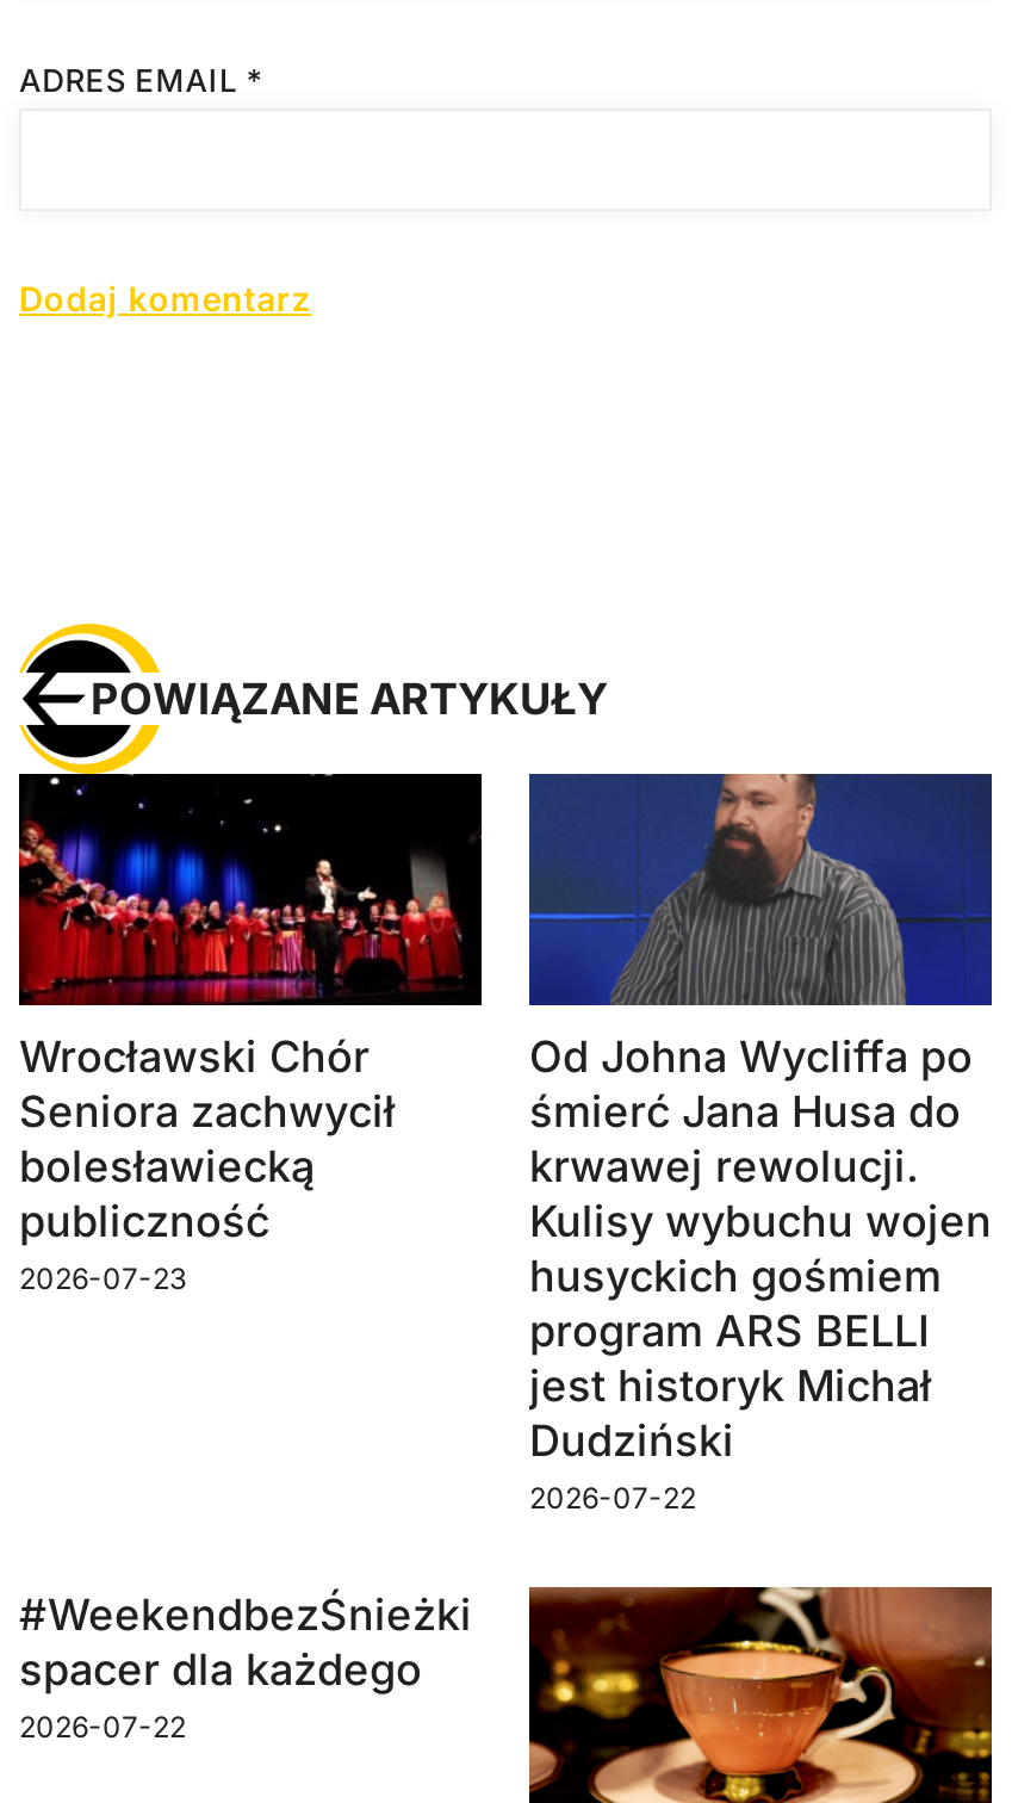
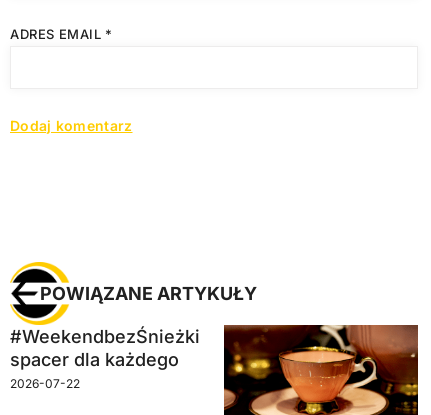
[17,756,484,1296] [image] | Wrocławski Chór | Seniora zachwycił | bolesławiecką | publiczność | 2026-07-23 -> none
[527,770,994,1516] [image] | Od Johna Wycliffa po | śmierć Jana Husa do | krwawej rewolucji. | Kulisy wybuchu wojen | husyckich gośmiem | program ARS BELLI | jest historyk Michał | Dudziński | 2026-07-22 -> none

